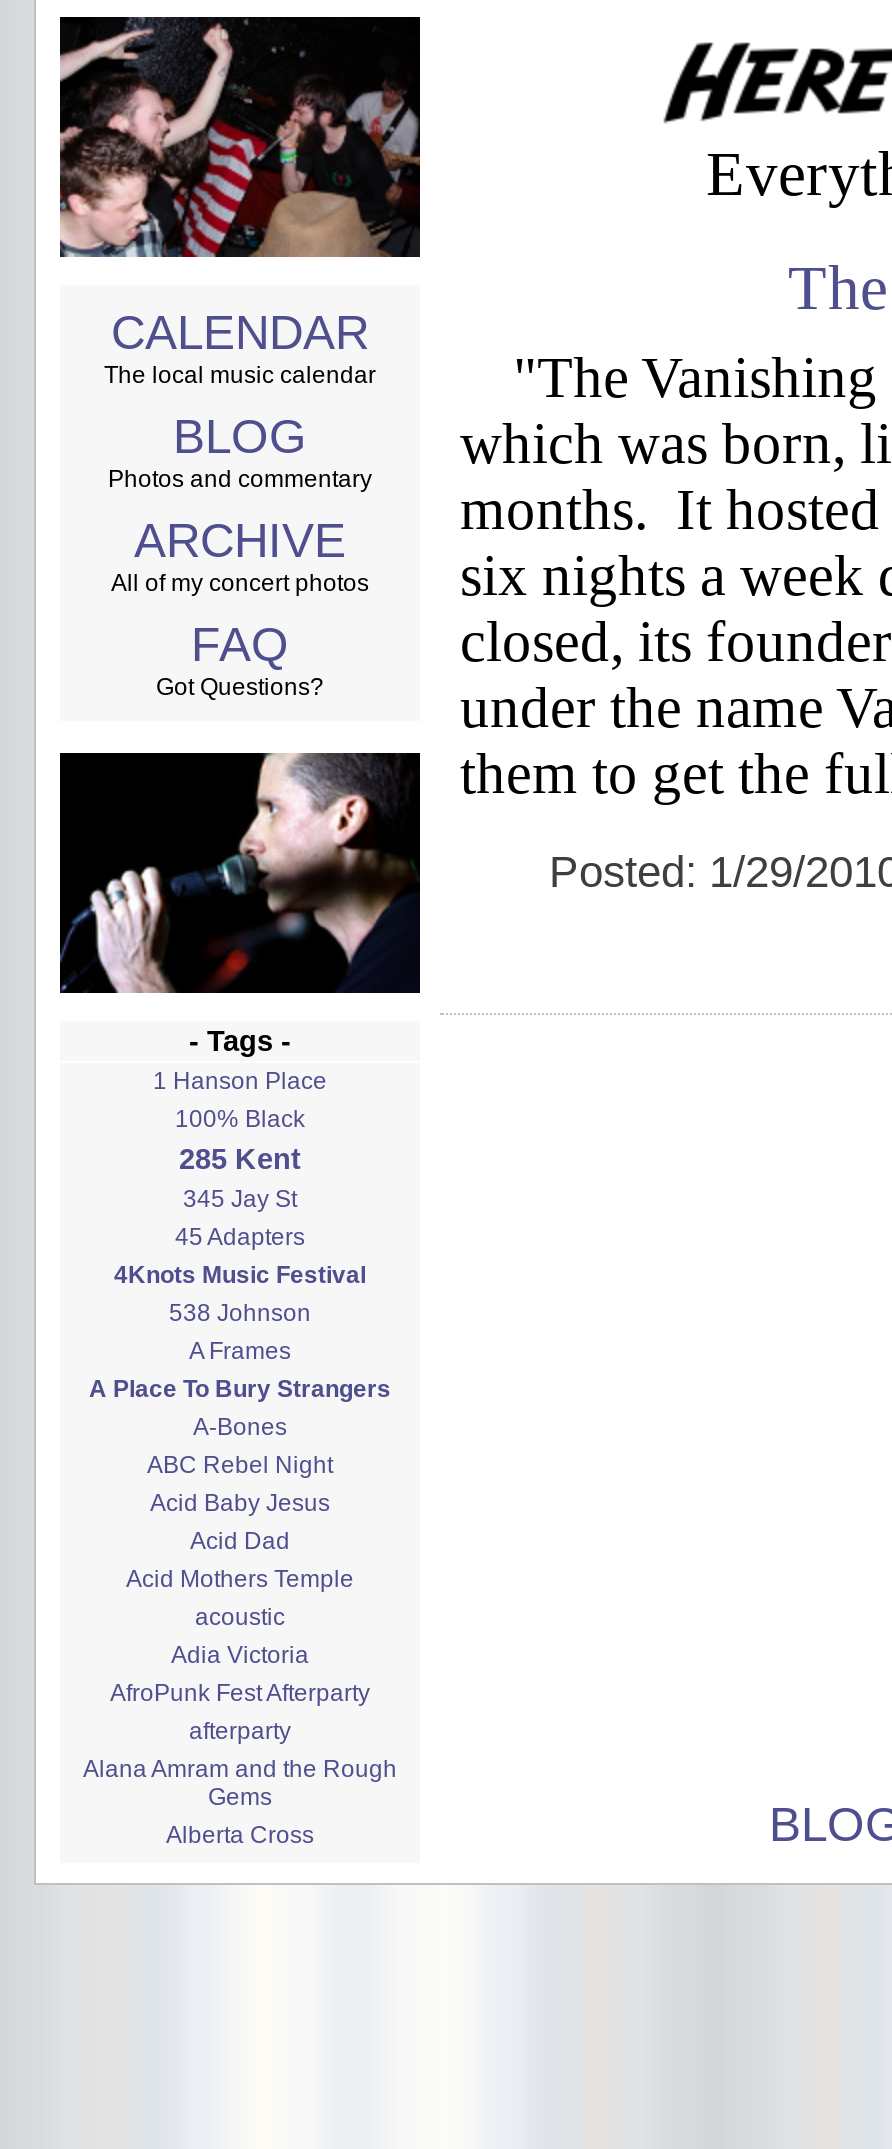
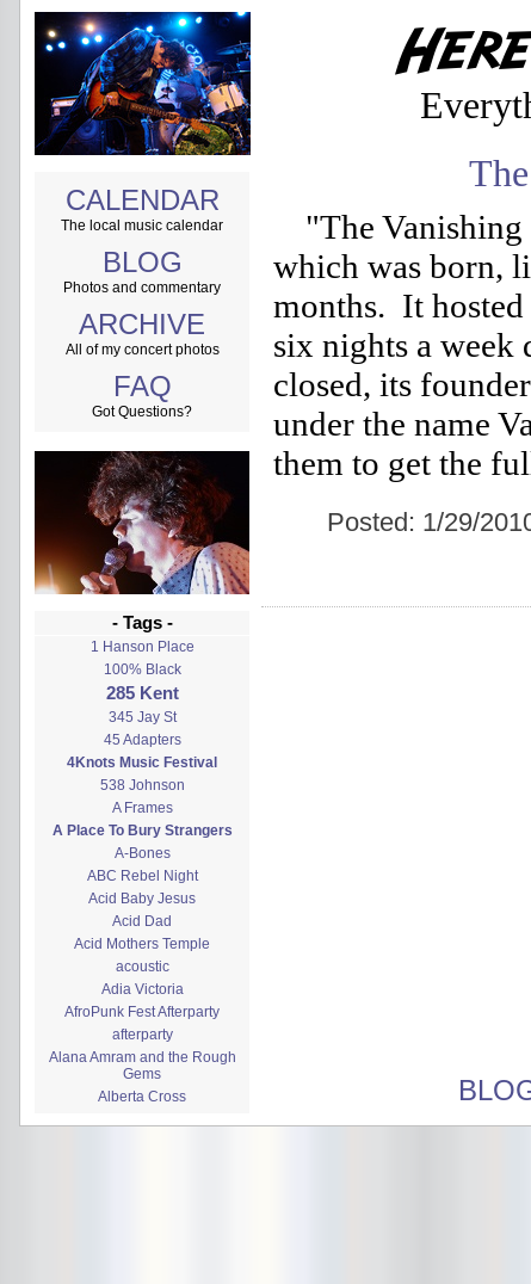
[58,15,422,259] [image] -> [33,11,252,156] [image]
[58,751,422,995] [image] -> [33,450,251,595] [image]

